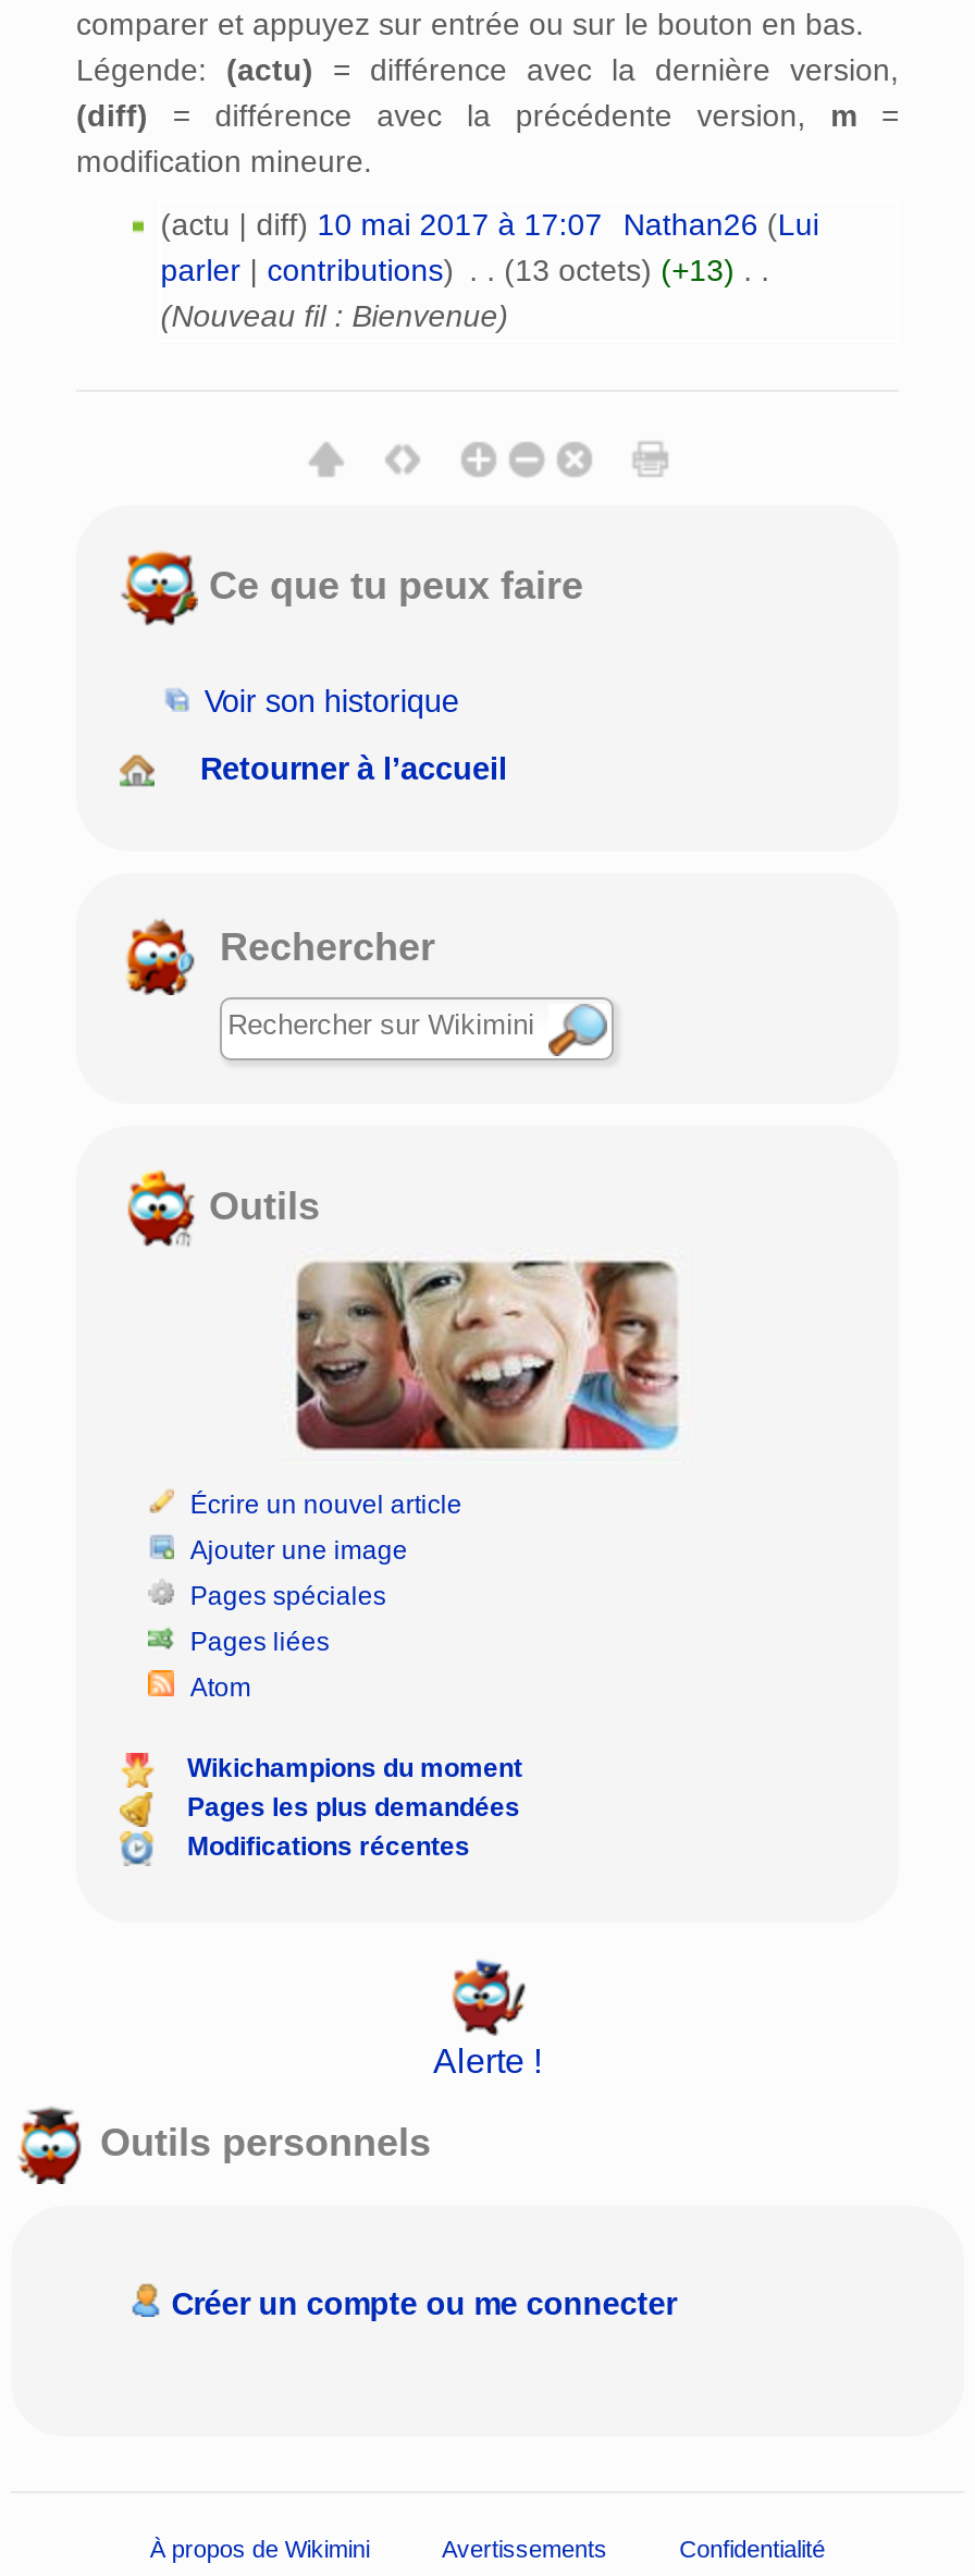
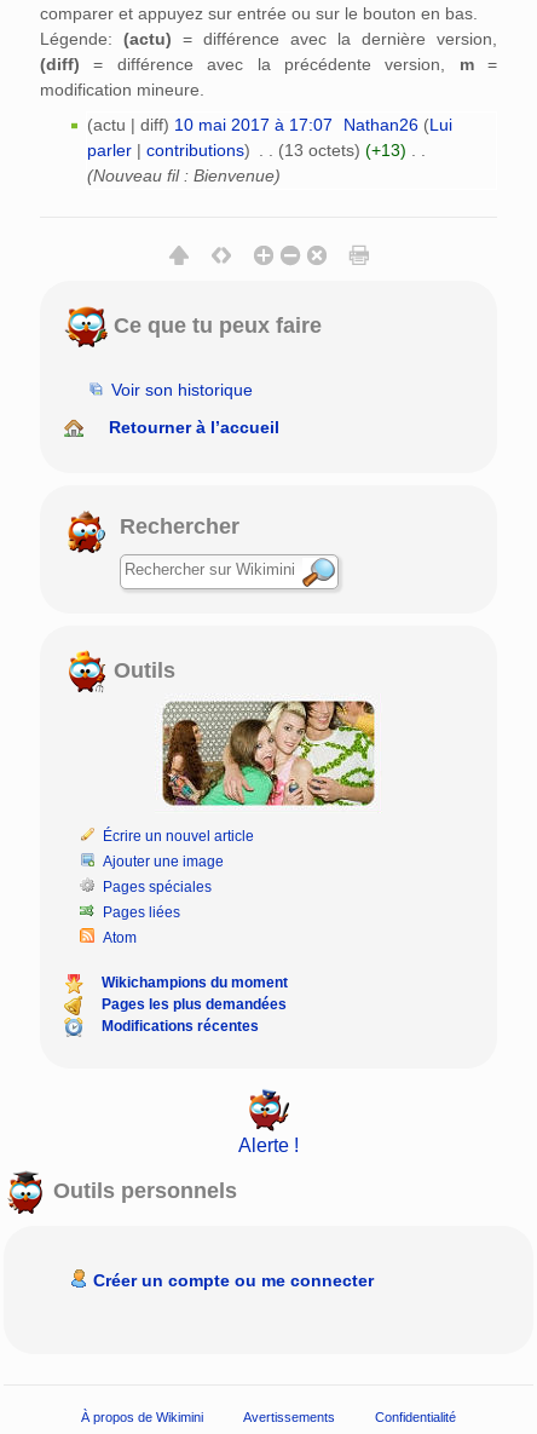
[294,1259,679,1452] [image] -> [162,701,376,807] [image]

